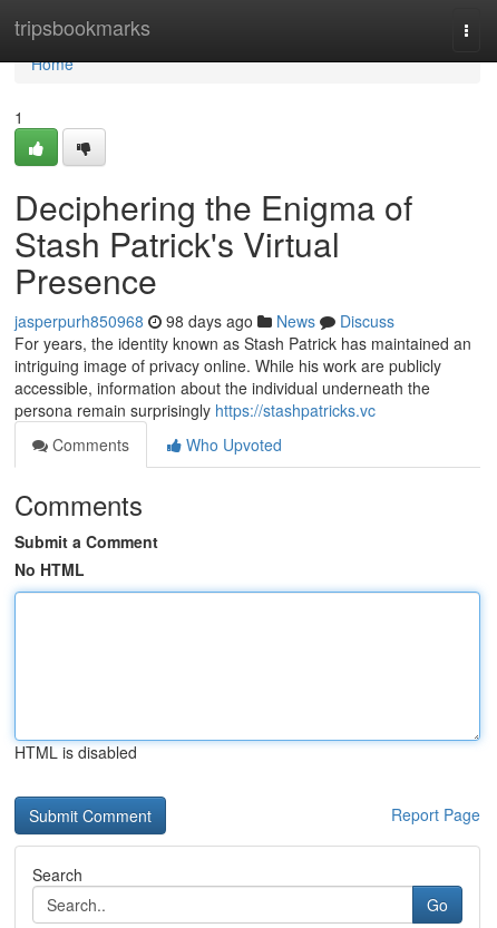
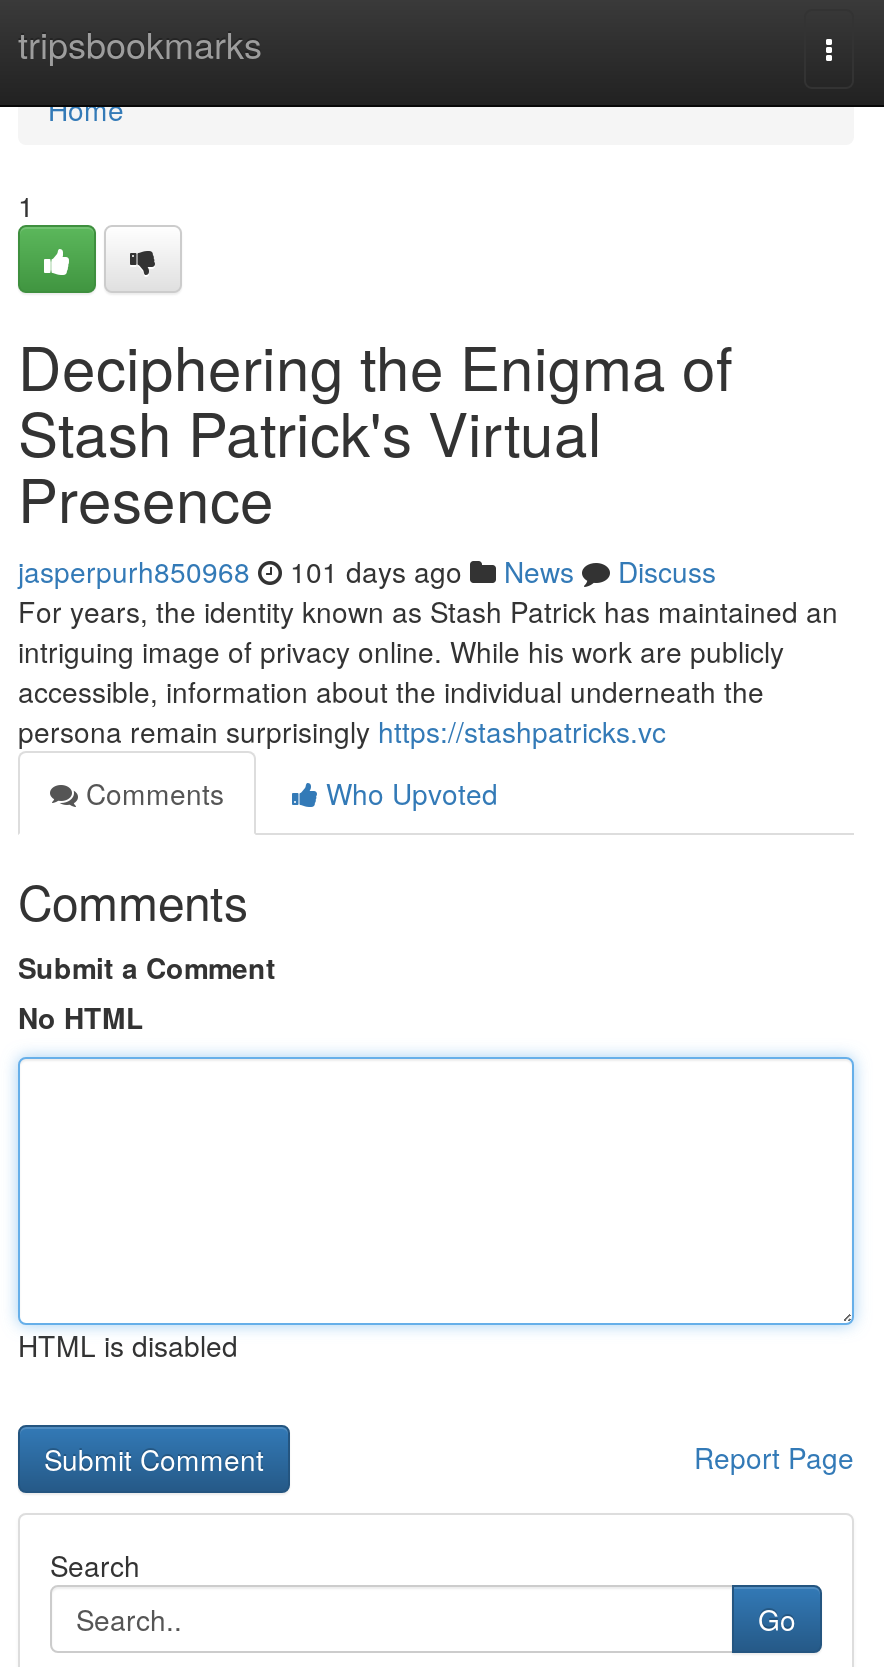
[14,310,394,332] jasperpurh850968 98 days ago News Discuss -> [18,551,716,591] jasperpurh850968 101 days ago News Discuss

